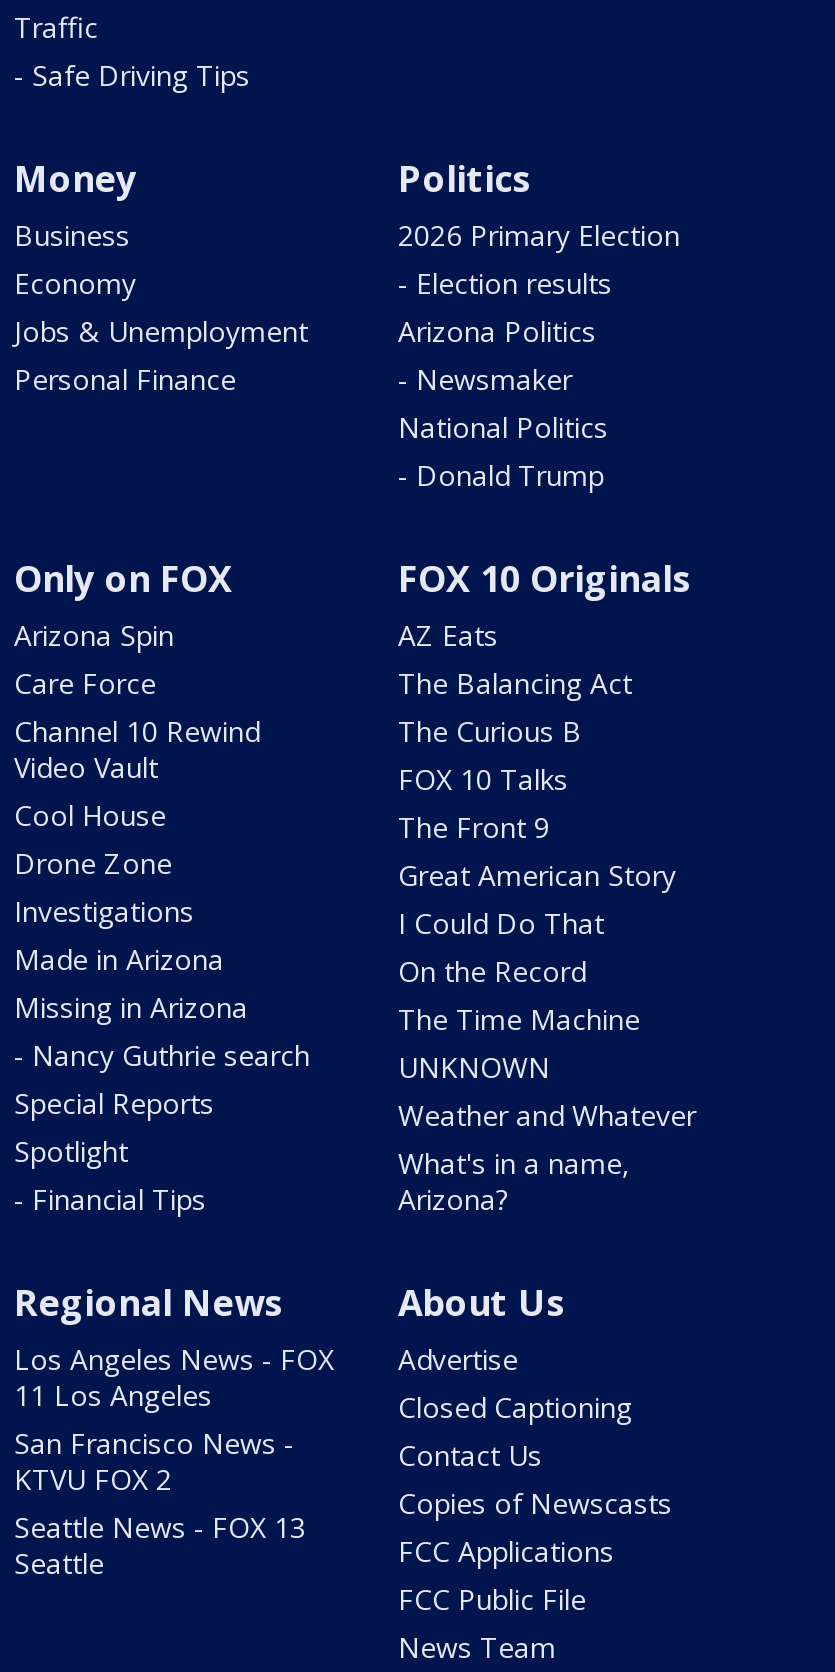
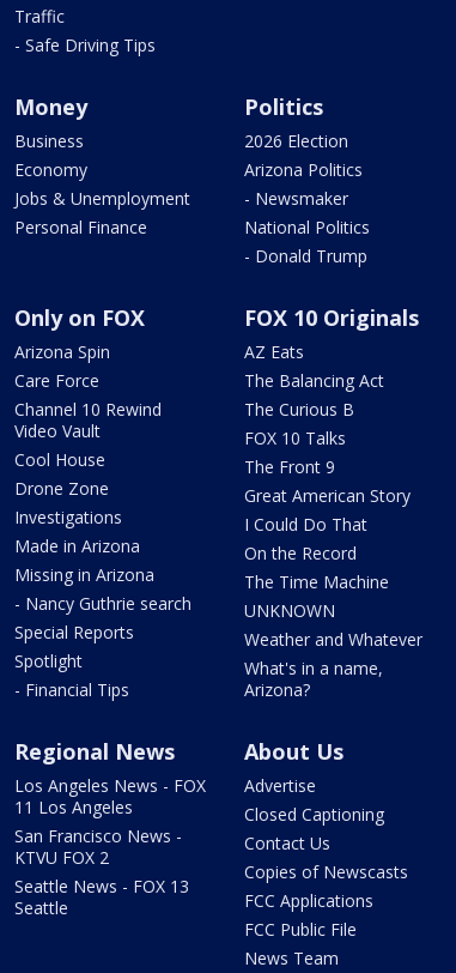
[398,216,680,302] 2026 Primary Election | - Election results -> [244,129,348,152] 2026 Election

